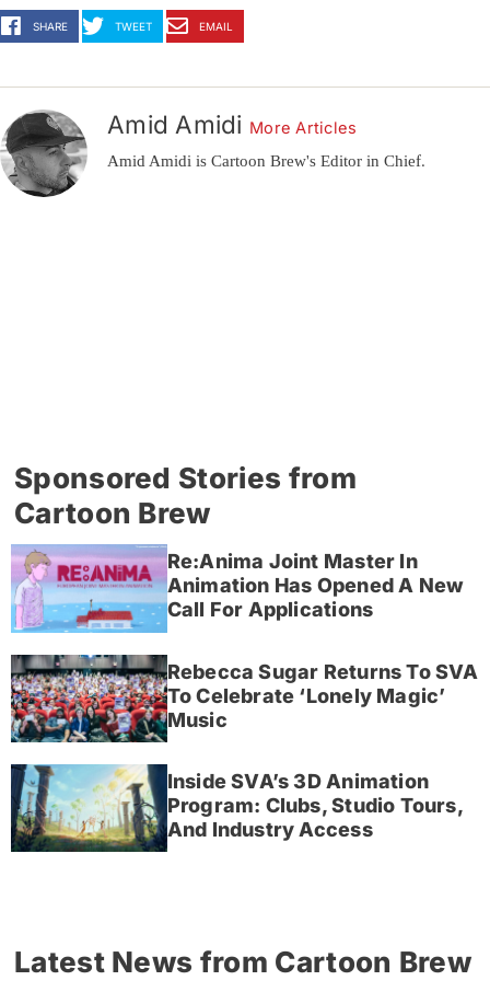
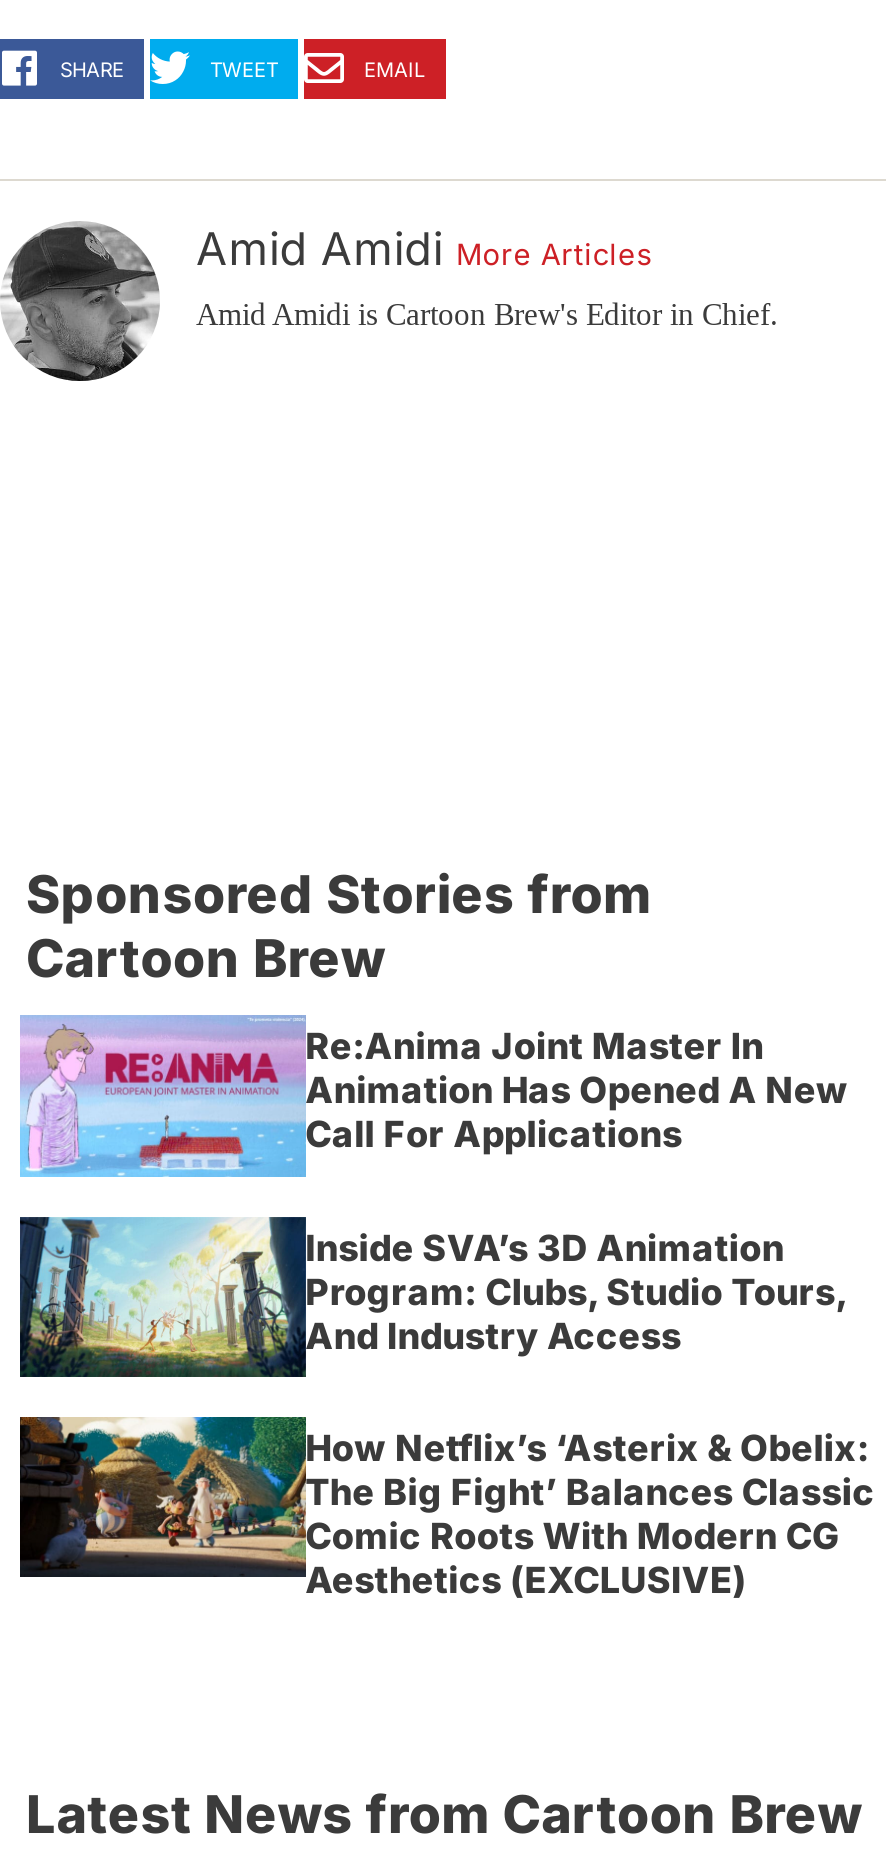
[10,654,479,743] [image] | Rebecca Sugar Returns To SVA | To Celebrate ‘Lonely Magic’ | Music -> none
moved [10,763,464,853] -> [18,1215,848,1379]: [image] | Inside SVA’s 3D Animation | Program: Clubs, Studio Tours, | And Industry Access
none -> [18,1415,875,1601] [image] | How Netflix’s ‘Asterix & Obelix: | The Big Fight’ Balances Classic | Comic Roots With Modern CG | Aesthetics (EXCLUSIVE)

